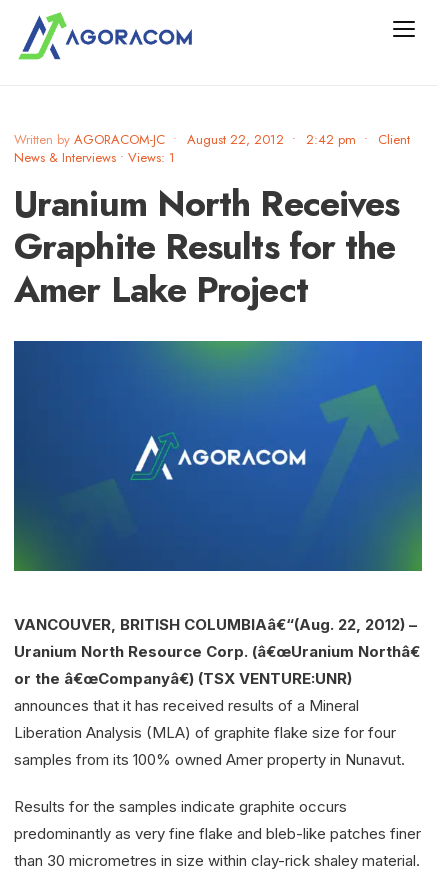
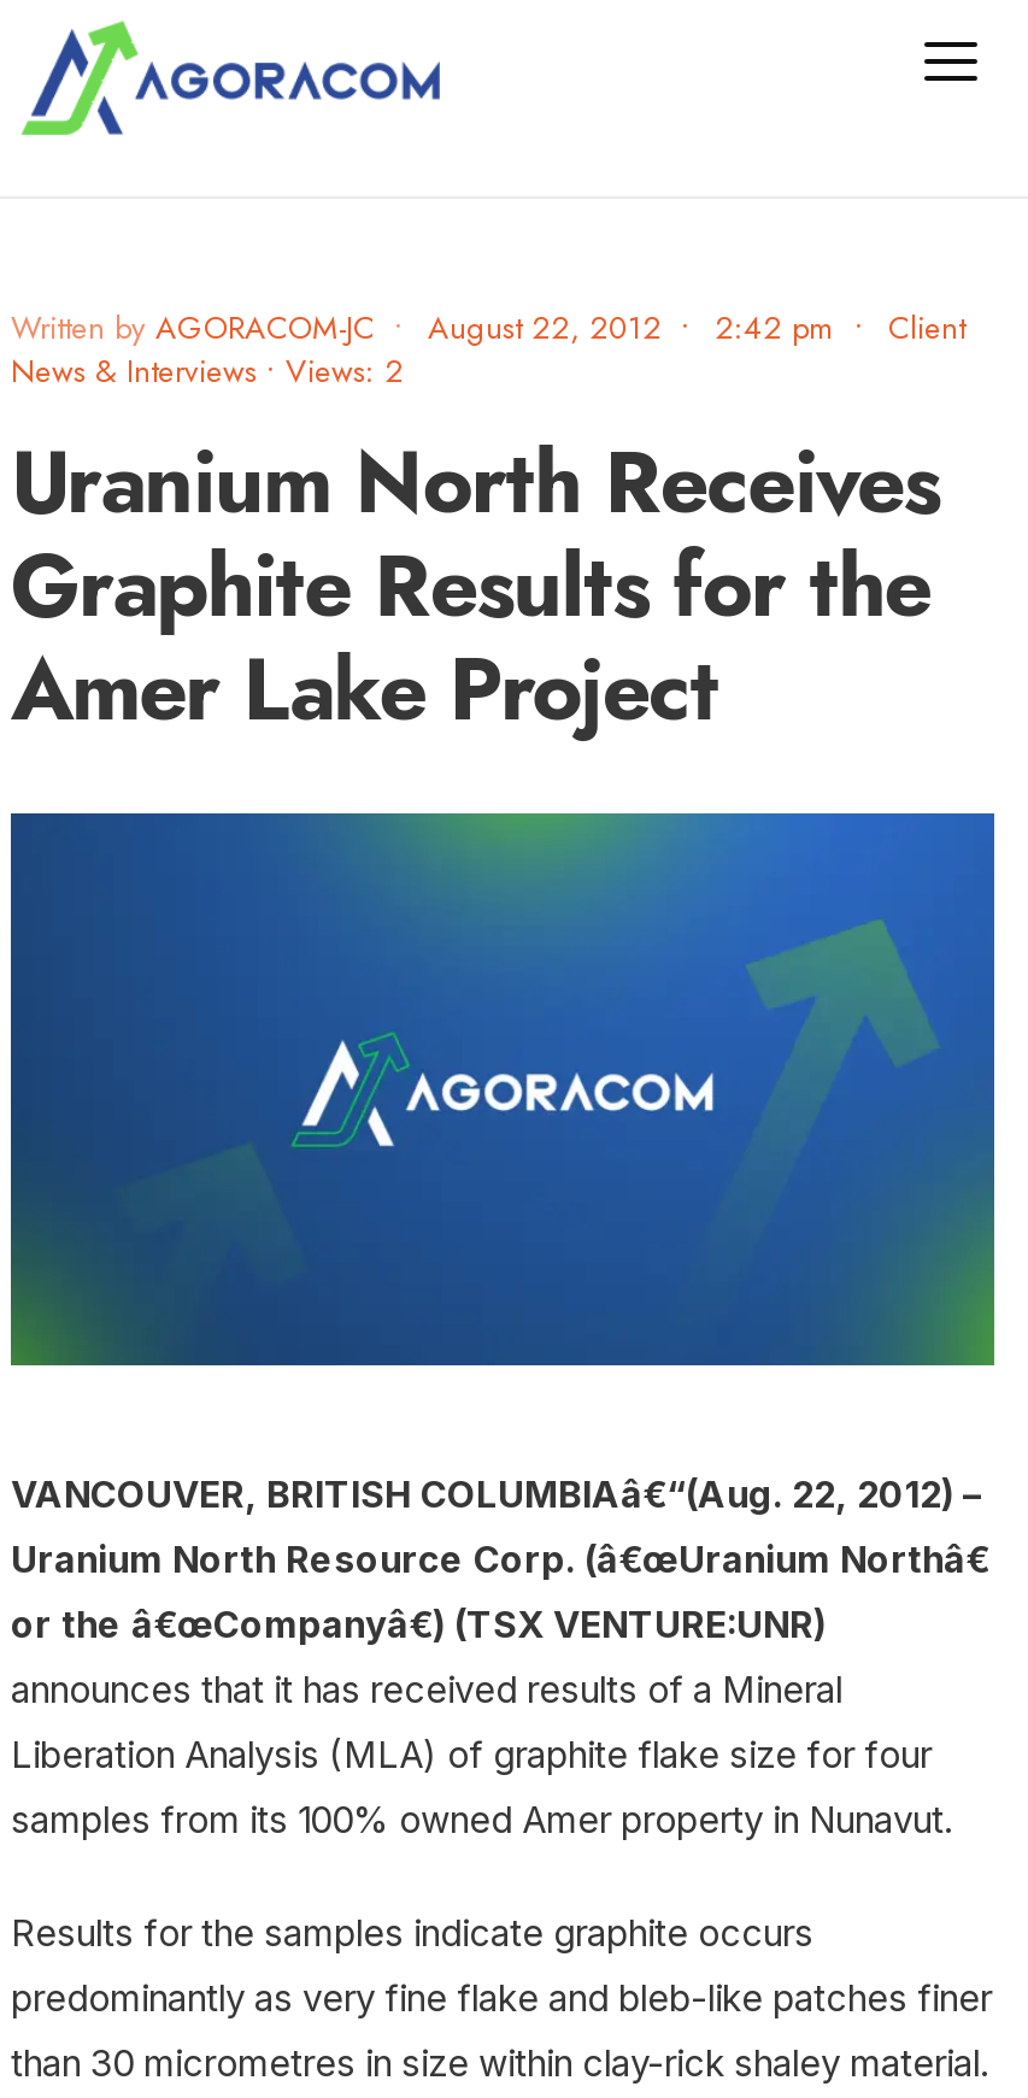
[14,148,175,167] News & Interviews • Views: 1 -> [11,348,404,394] News & Interviews • Views: 2

